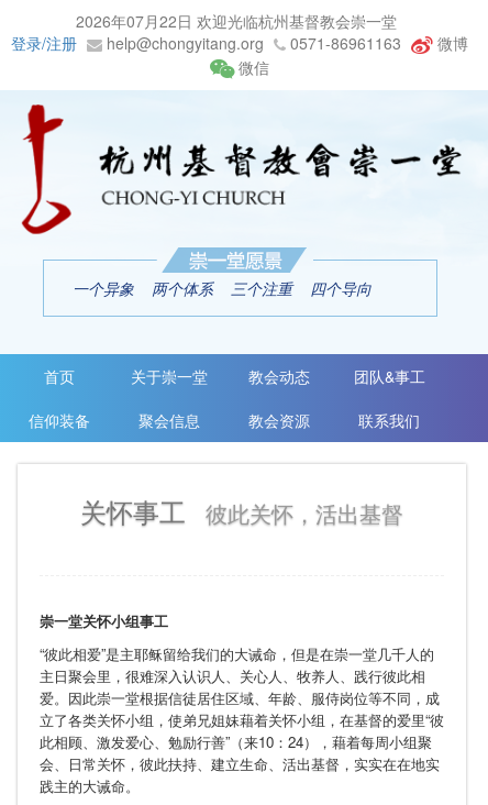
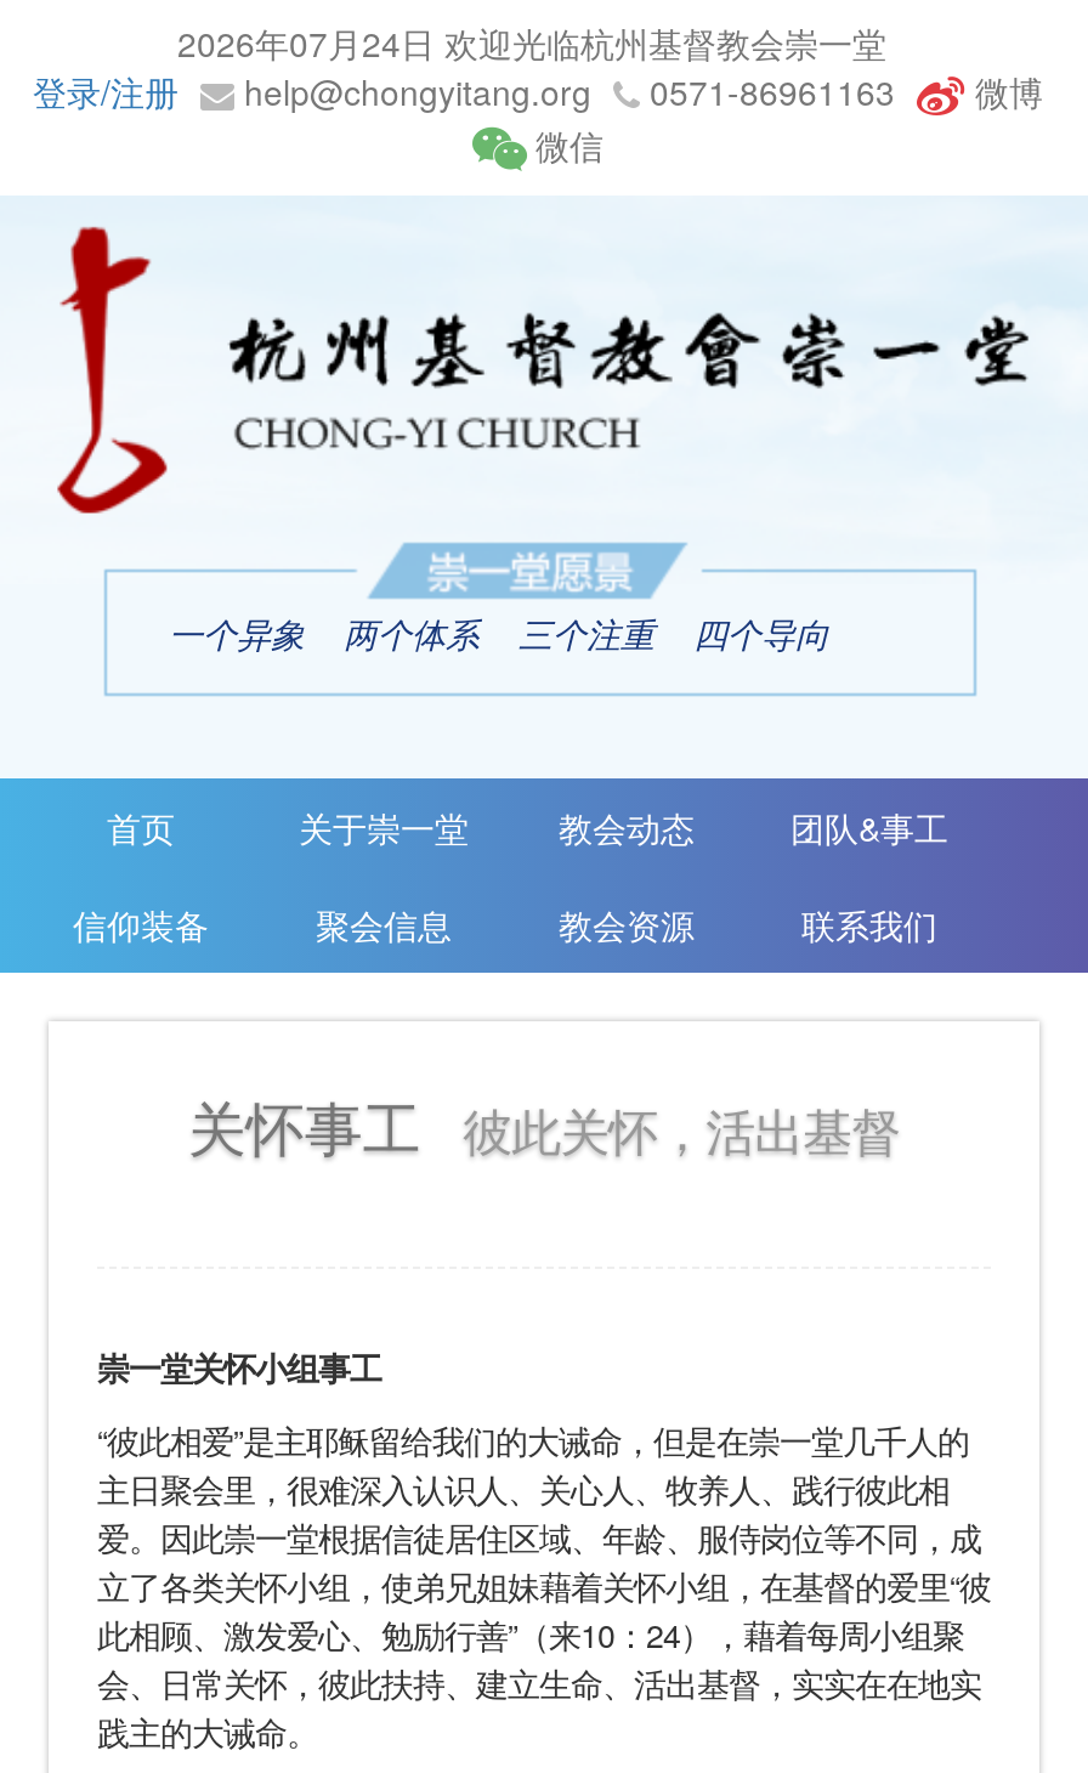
[76,10,397,32] 2026年07月22日 欢迎光临杭州基督教会崇一堂 -> [177,18,886,67] 2026年07月24日 欢迎光临杭州基督教会崇一堂

